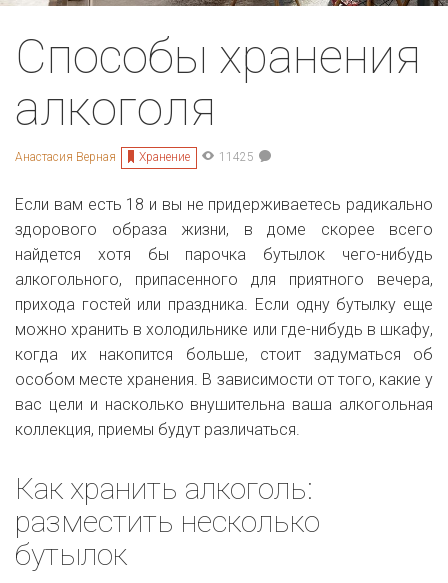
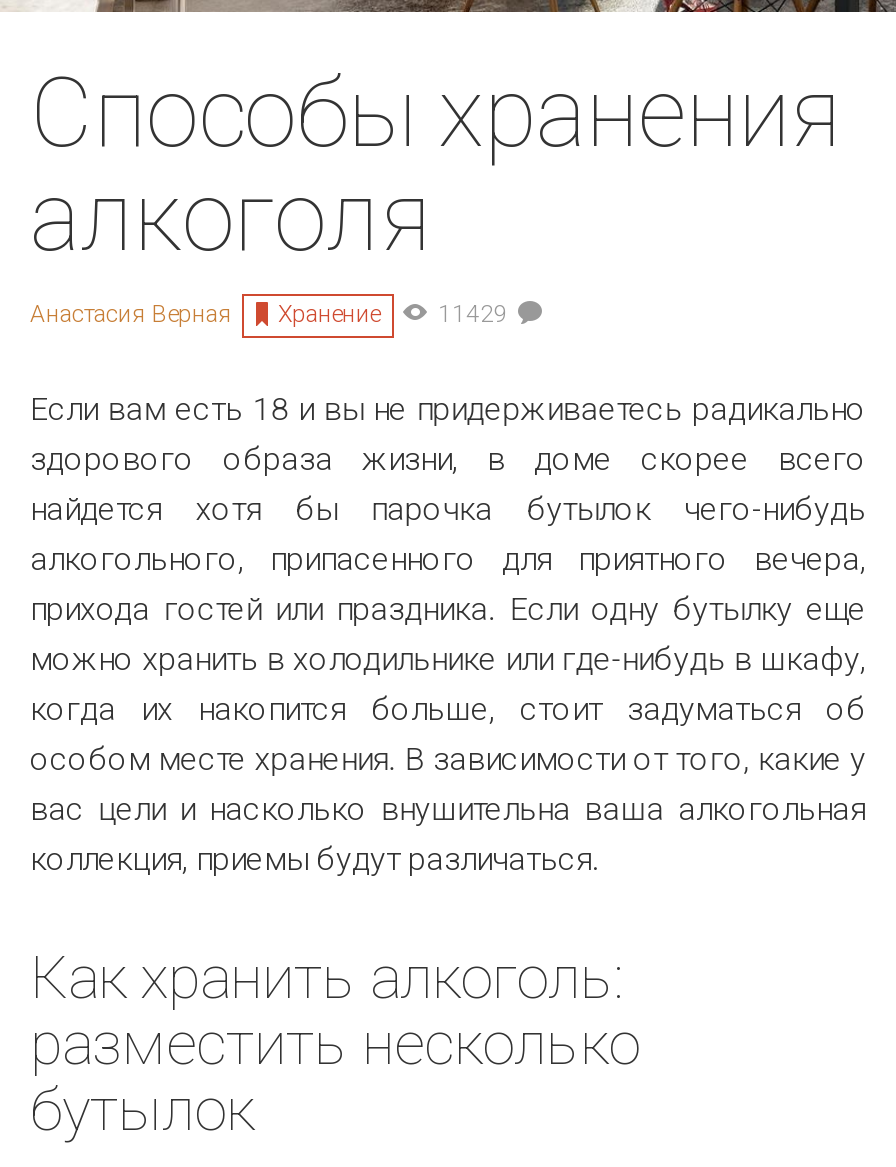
[219,150,254,164] 11425 -> [438,300,508,328] 11429

